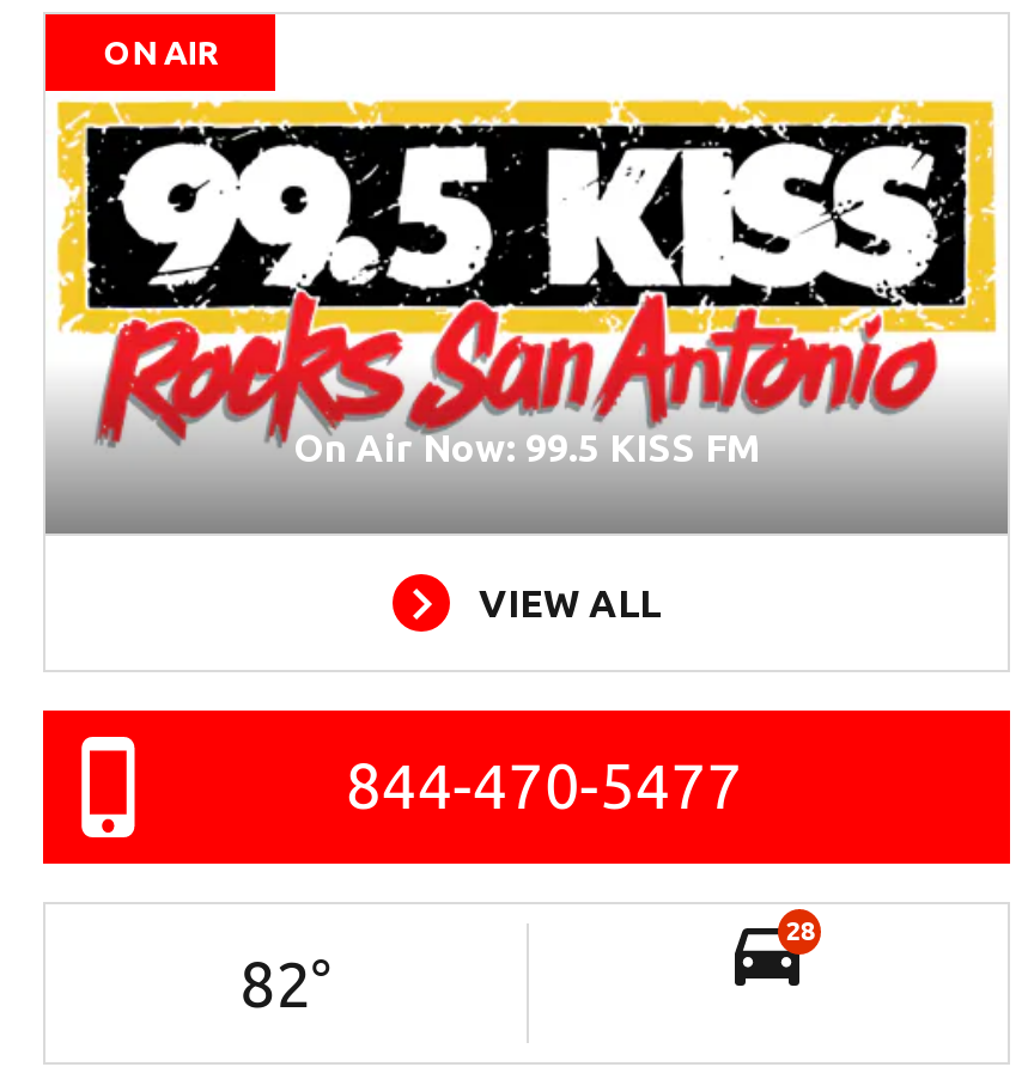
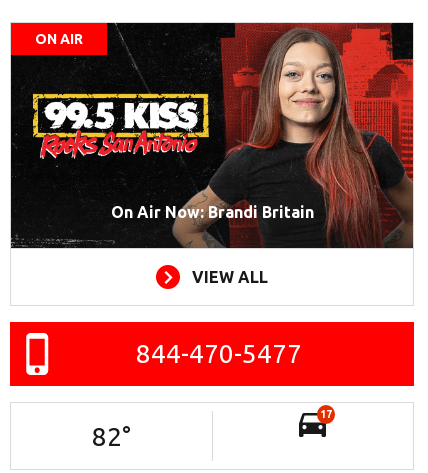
[45,14,1008,534] [image] | On Air Now: 99.5 KISS FM -> [10,22,414,248] [image] | On Air Now: Brandi Britain
[786,917,815,945] 28 -> [320,408,332,420] 17

